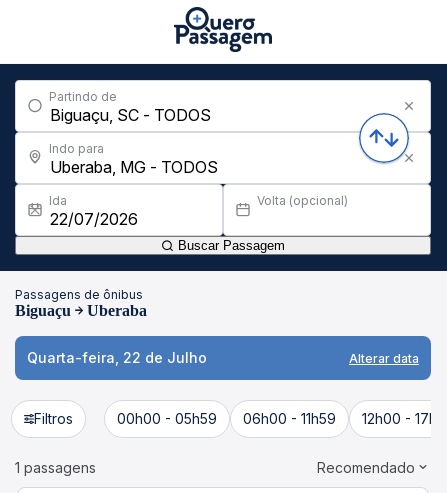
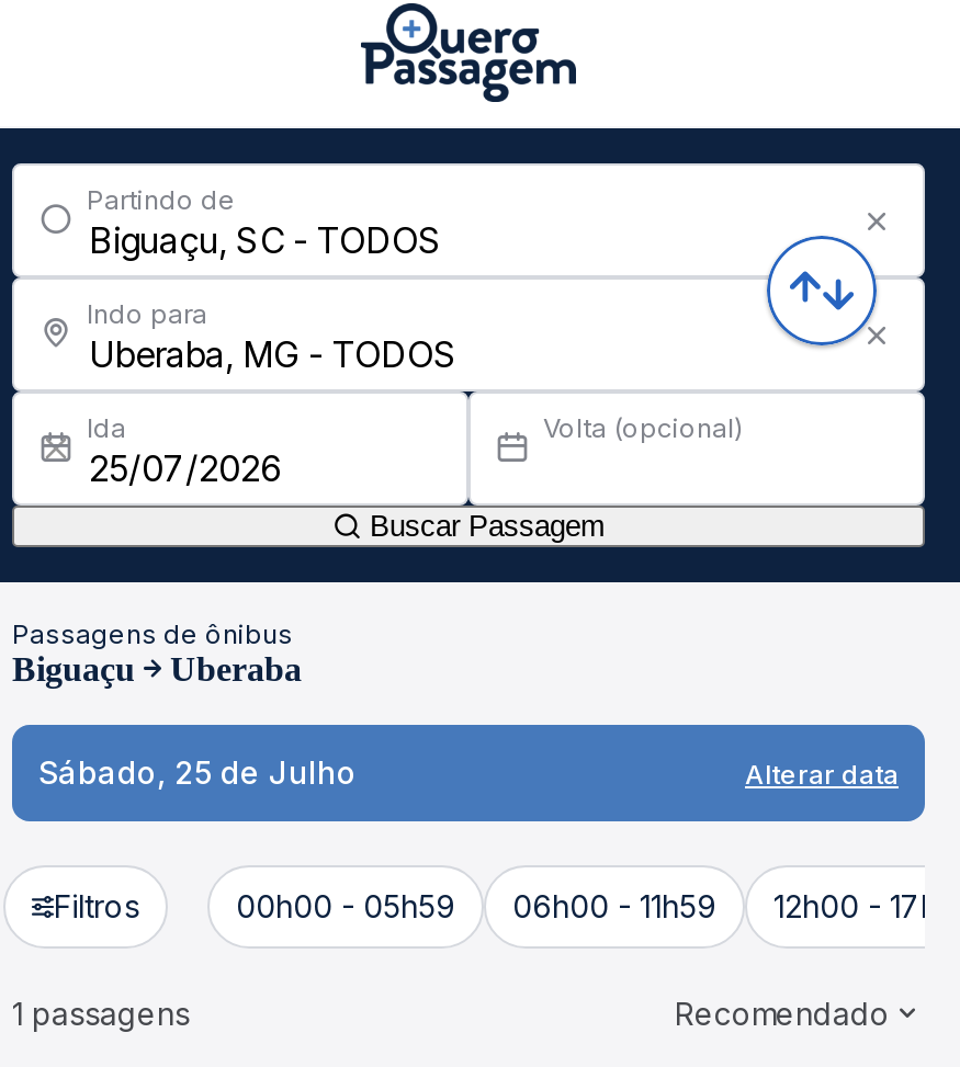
[27,349,207,366] Quarta-feira, 22 de Julho -> [38,753,357,791] Sábado, 25 de Julho

